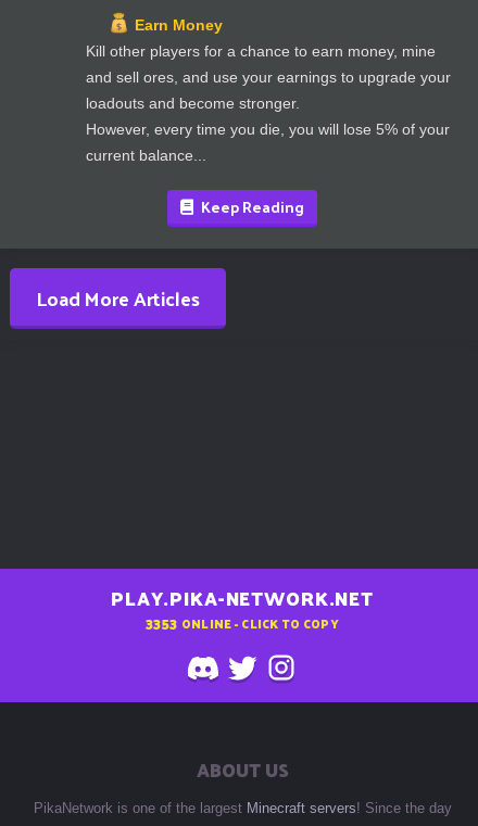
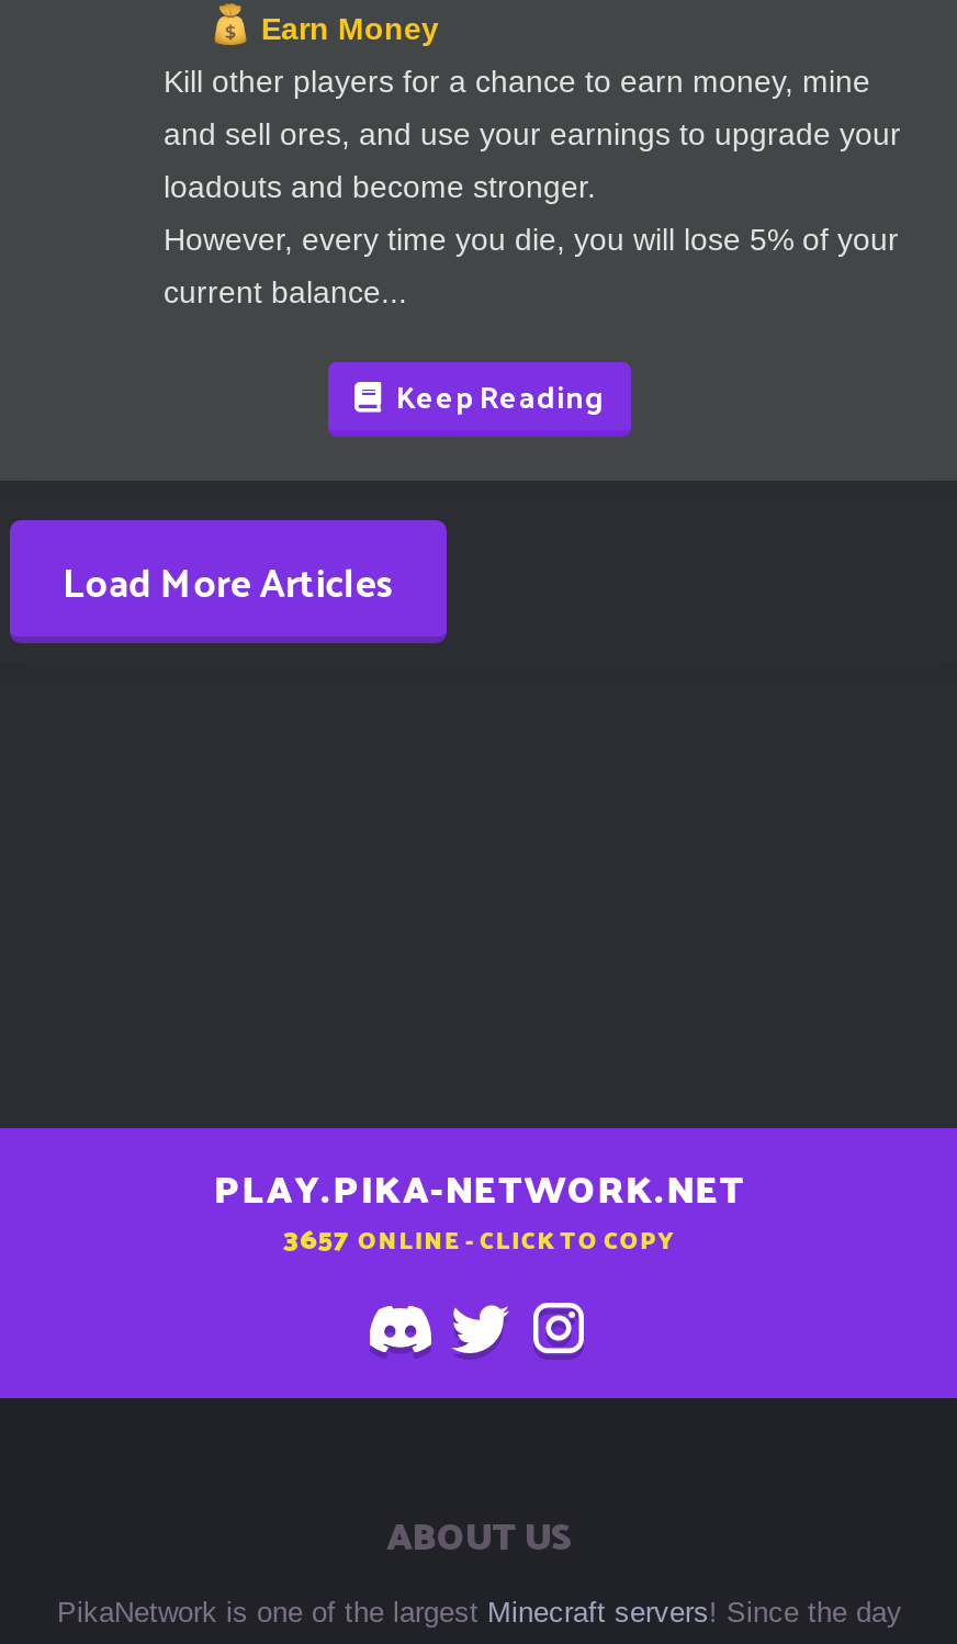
[146,610,339,635] 3353 ONLINE - CLICK TO COPY -> [283,1212,676,1263] 3657 ONLINE - CLICK TO COPY

